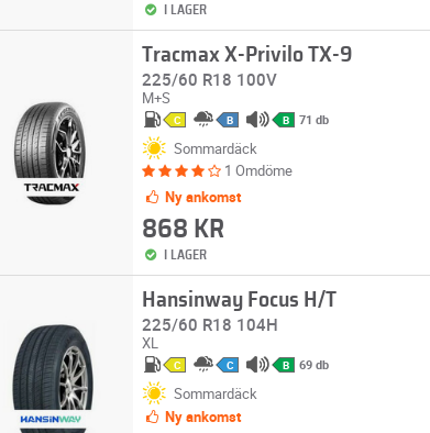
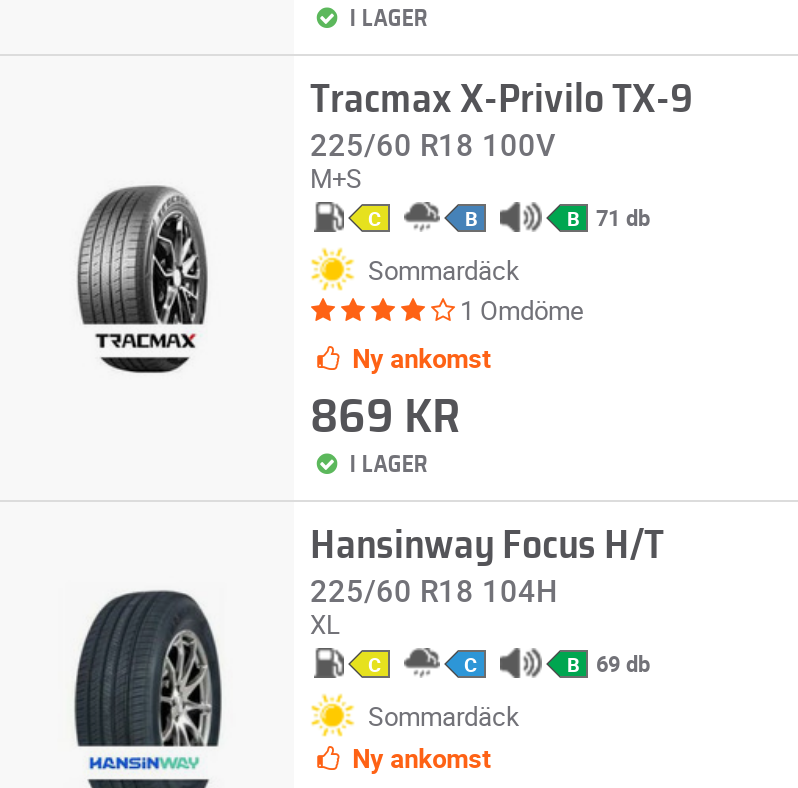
[142,216,224,243] 868 KR -> [310,394,460,442] 869 KR

